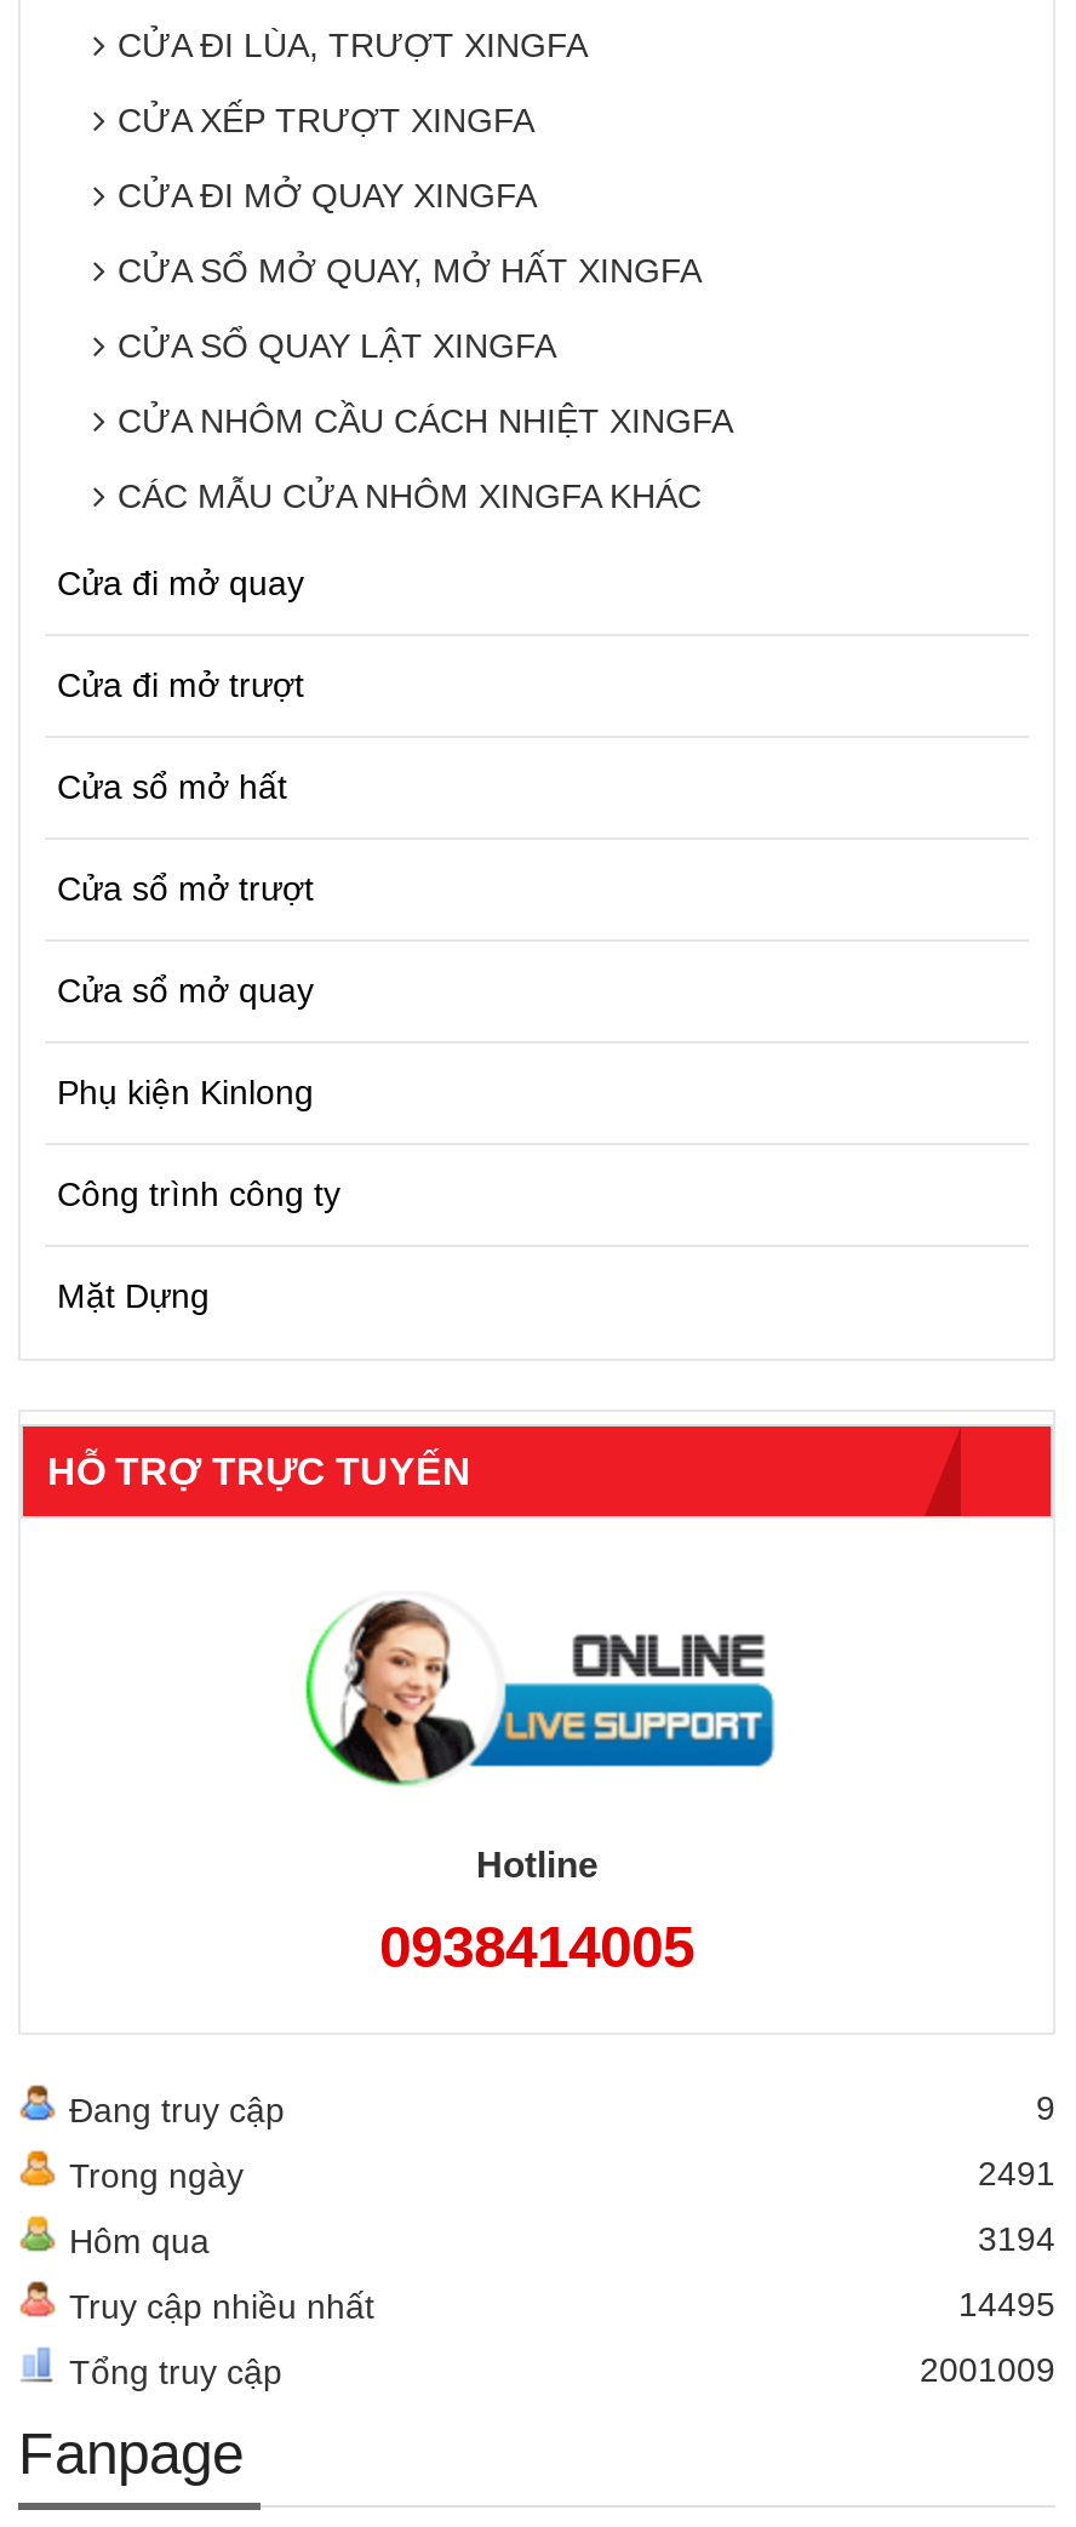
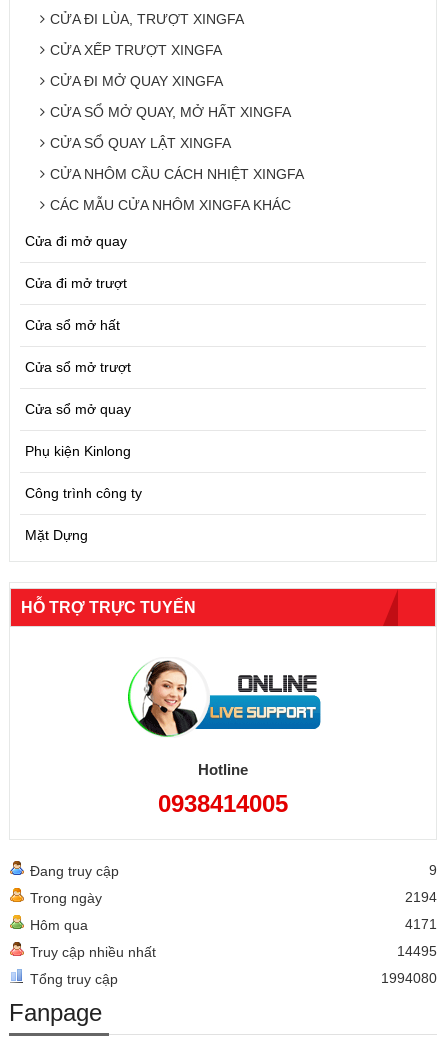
[978,2154,1055,2193] 2491 -> [405,889,437,905] 2194
[978,2219,1055,2258] 3194 -> [405,916,437,932] 4171
[920,2350,1055,2389] 2001009 -> [381,970,437,986] 1994080

